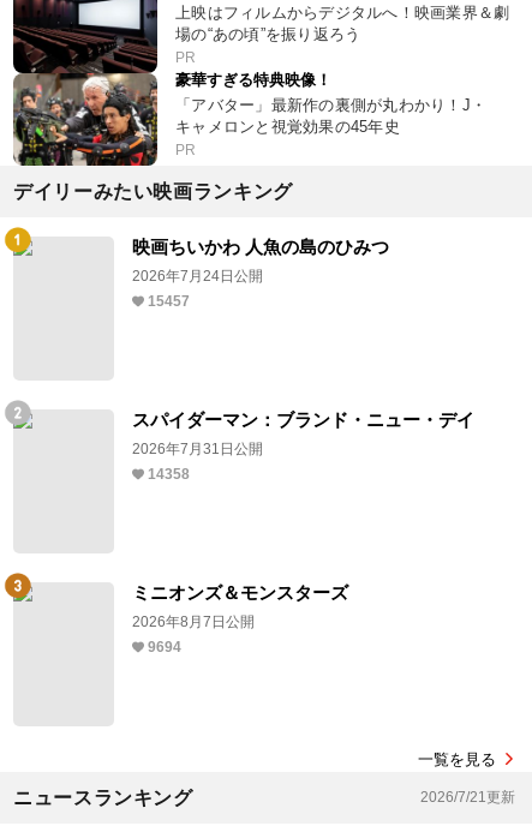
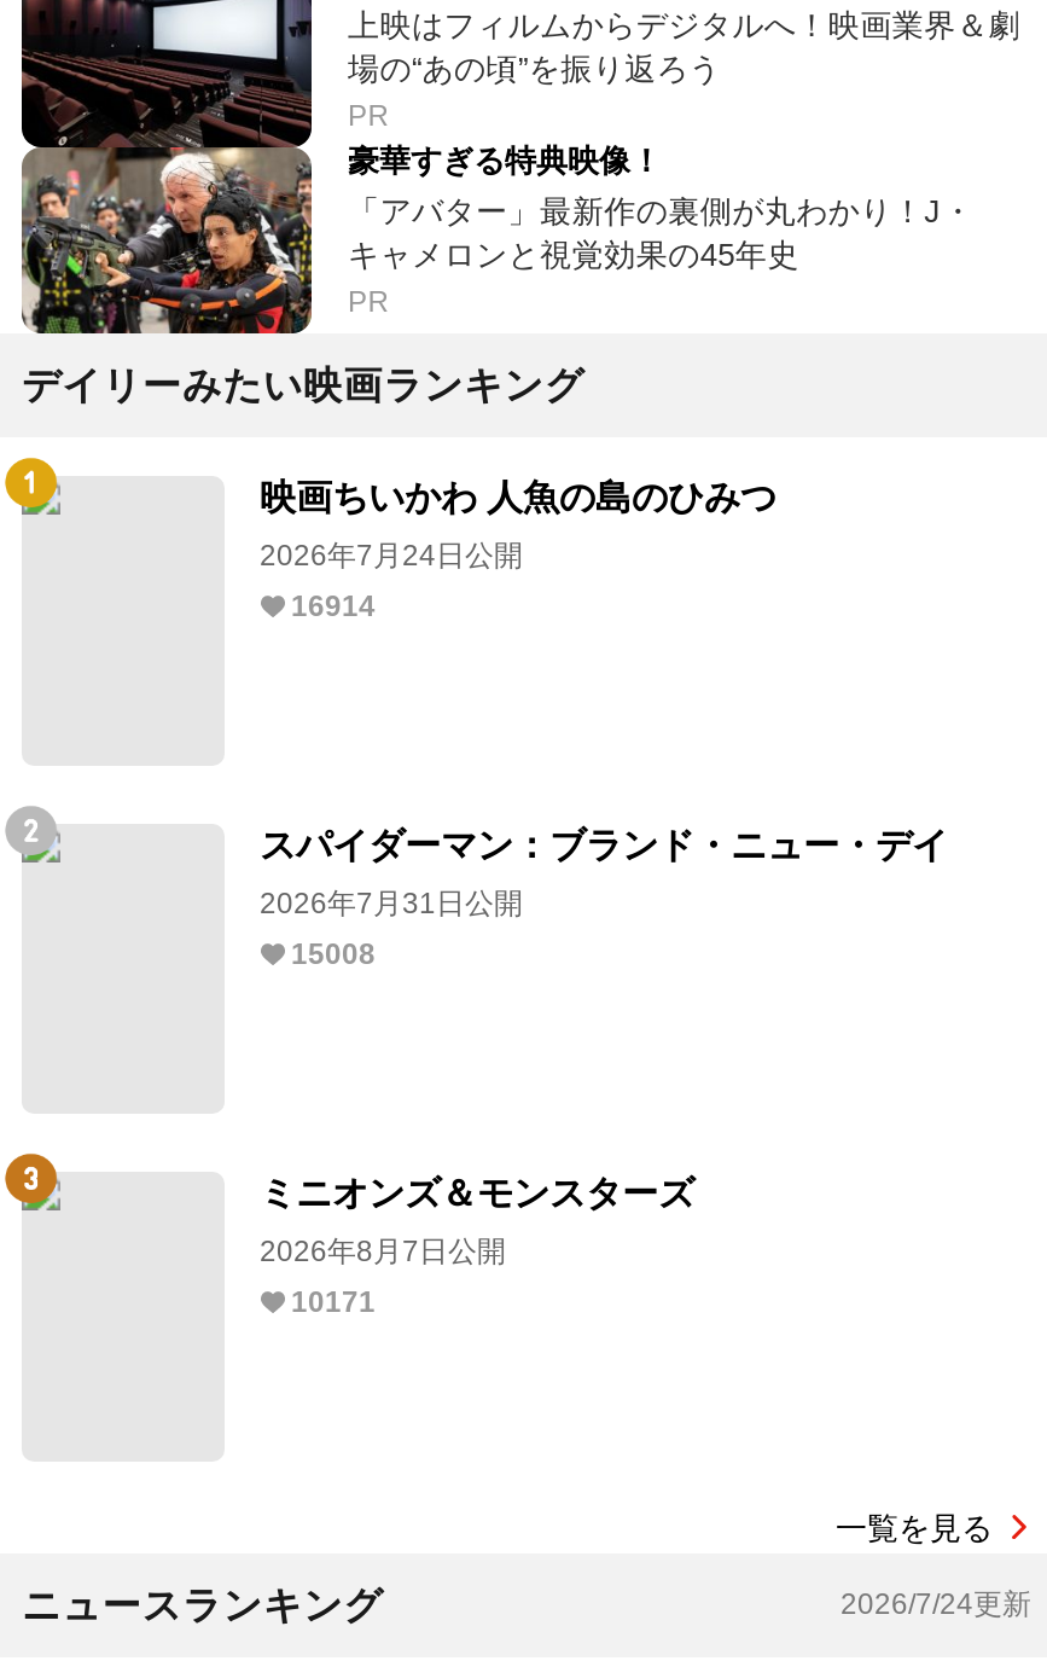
[147,293,189,309] 15457 -> [291,589,376,623] 16914
[147,465,189,482] 14358 -> [291,937,376,971] 15008
[147,638,181,655] 9694 -> [291,1285,376,1318] 10171
[420,788,515,805] 2026/7/21更新 -> [840,1587,1031,1620] 2026/7/24更新

